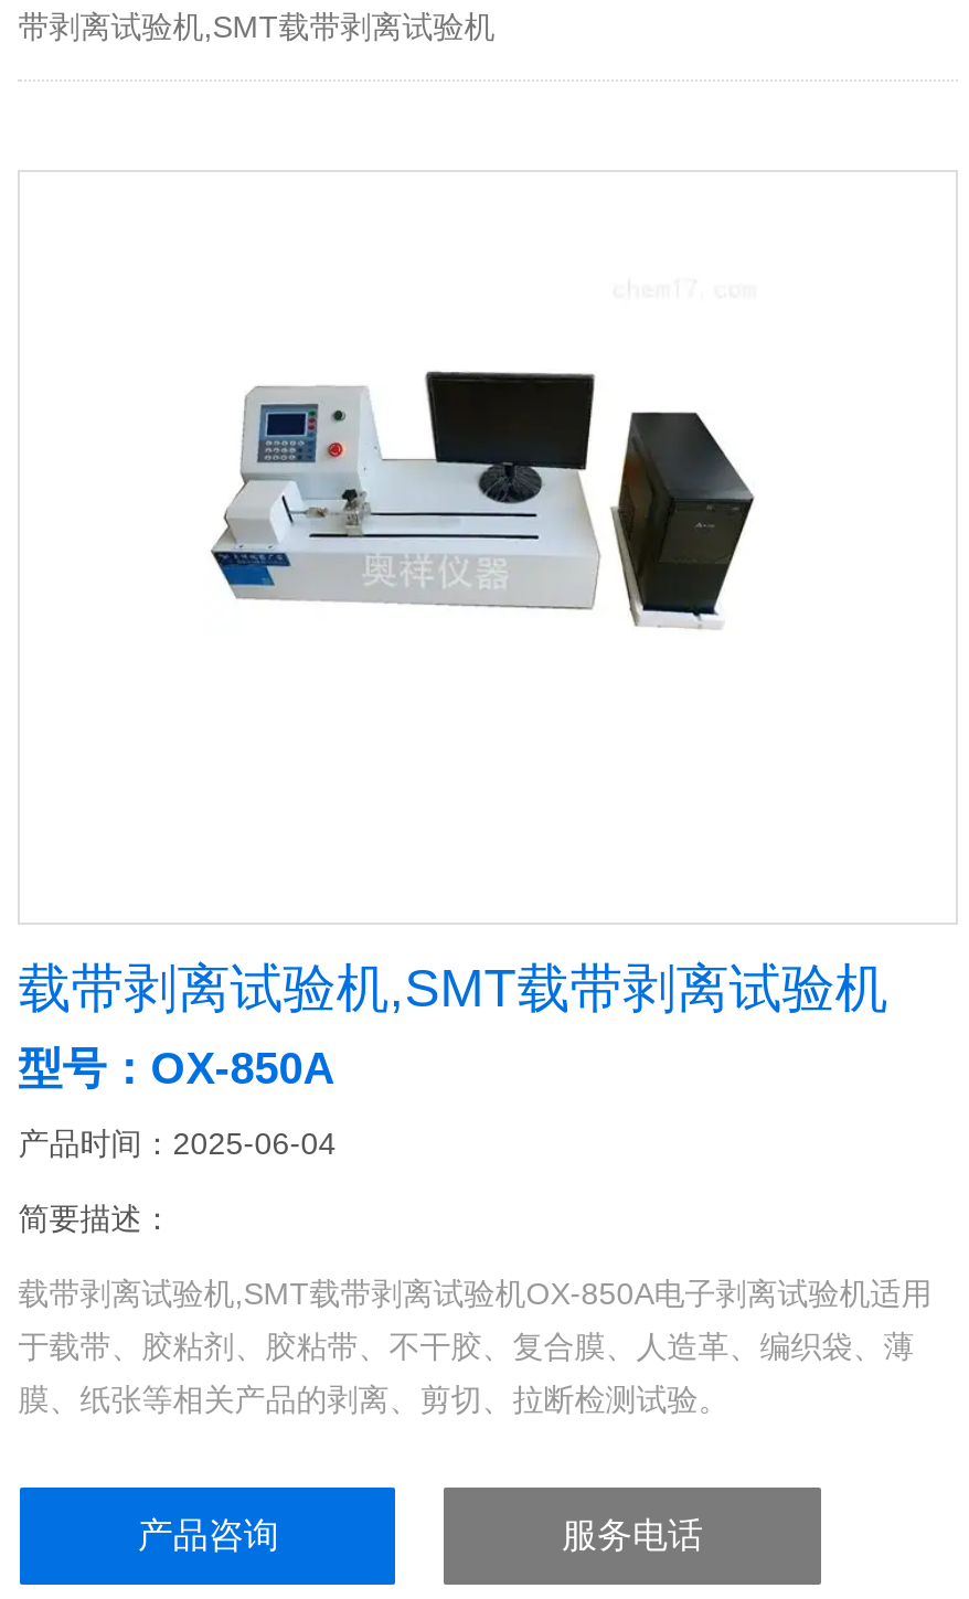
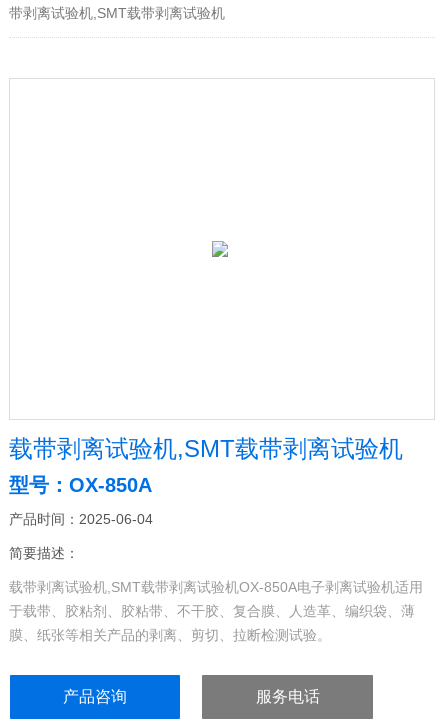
[210,369,755,629] [image] -> none

